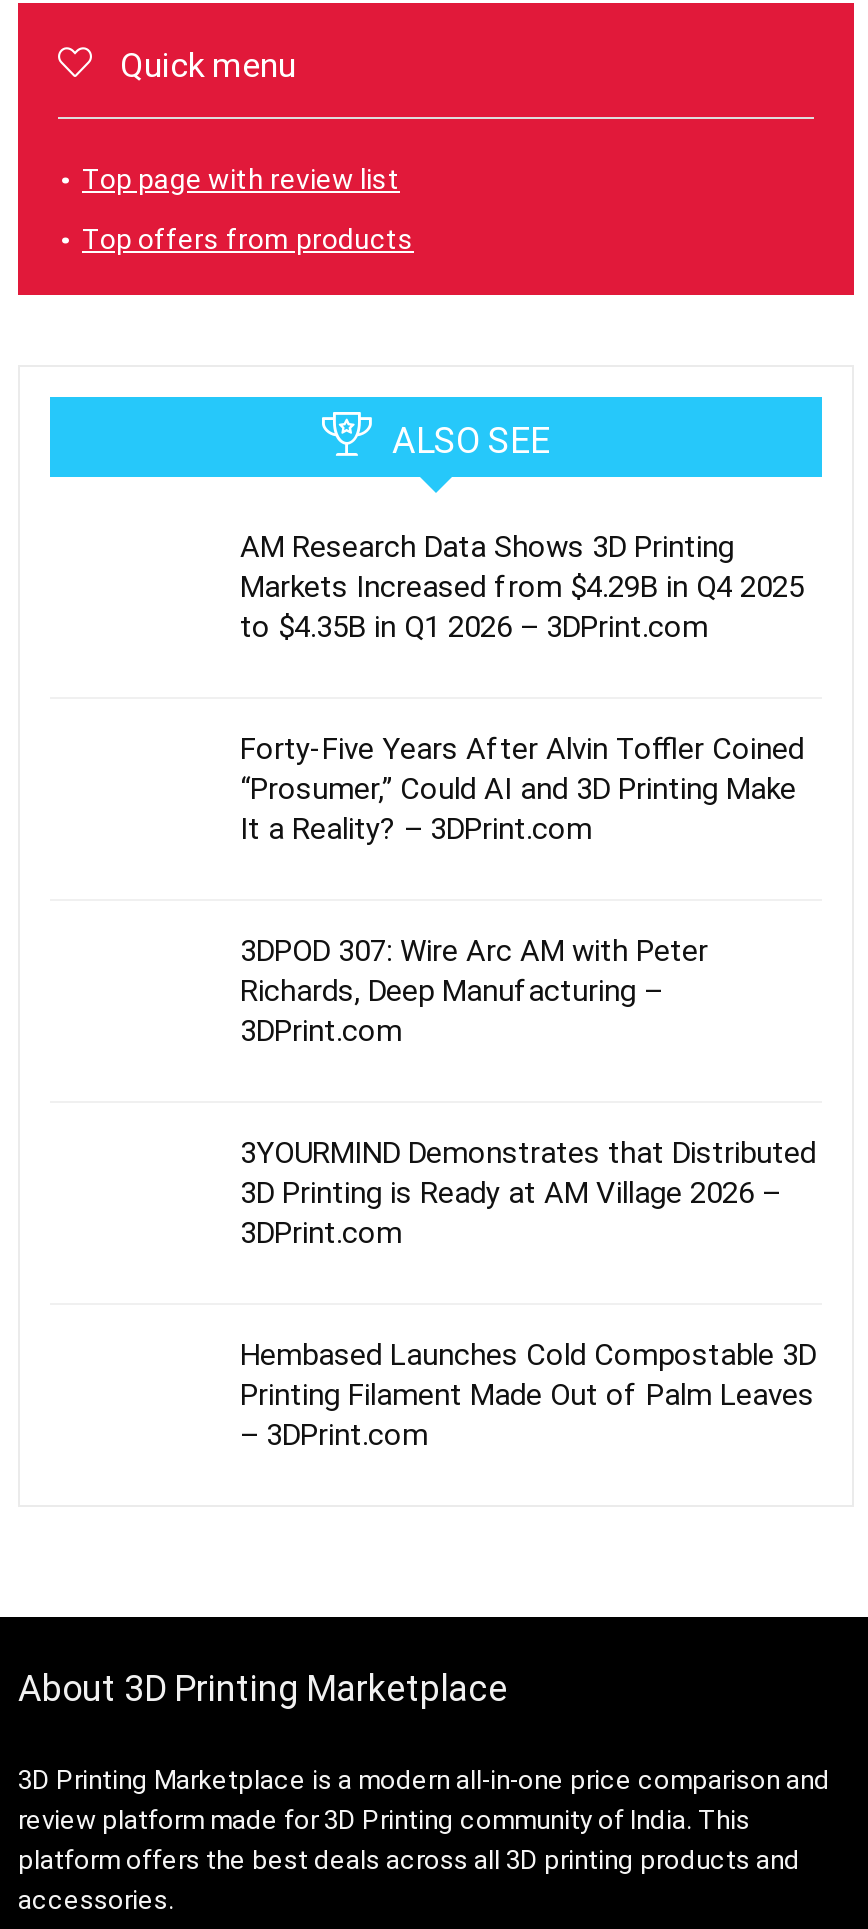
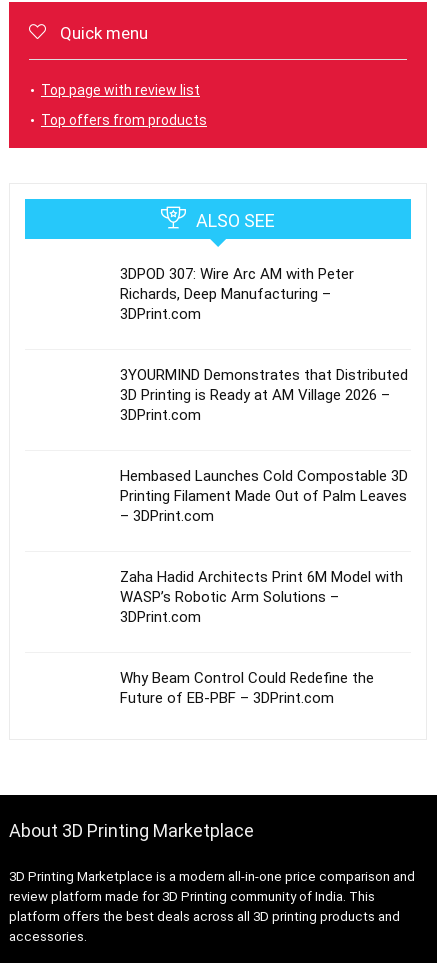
[240,530,804,848] AM Research Data Shows 3D Printing | Markets Increased from $4.29B in Q4 2025 | to $4.35B in Q1 2026 – 3DPrint.com | Forty-Five Years After Alvin Toffler Coined | “Prosumer,” Could AI and 3D Printing Make | It a Reality? – 3DPrint.com -> none
moved [240,934,816,1454] -> [120,265,408,525]: 3DPOD 307: Wire Arc AM with Peter | Richards, Deep Manufacturing – | 3DPrint.com | ... | Printing Filament Made Out of Palm Leaves | – 3DPrint.com
none -> [120,568,403,707] Zaha Hadid Architects Print 6M Model with | WASP’s Robotic Arm Solutions – | 3DPrint.com | Why Beam Control Could Redefine the | Future of EB-PBF – 3DPrint.com

